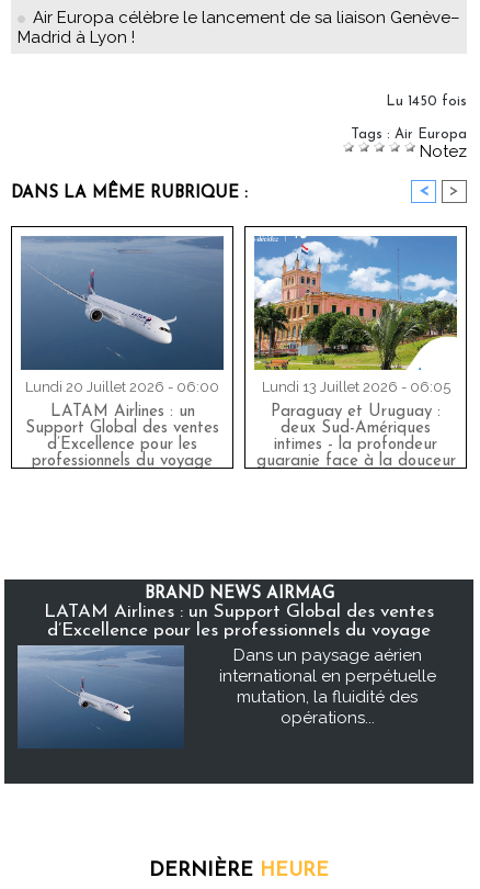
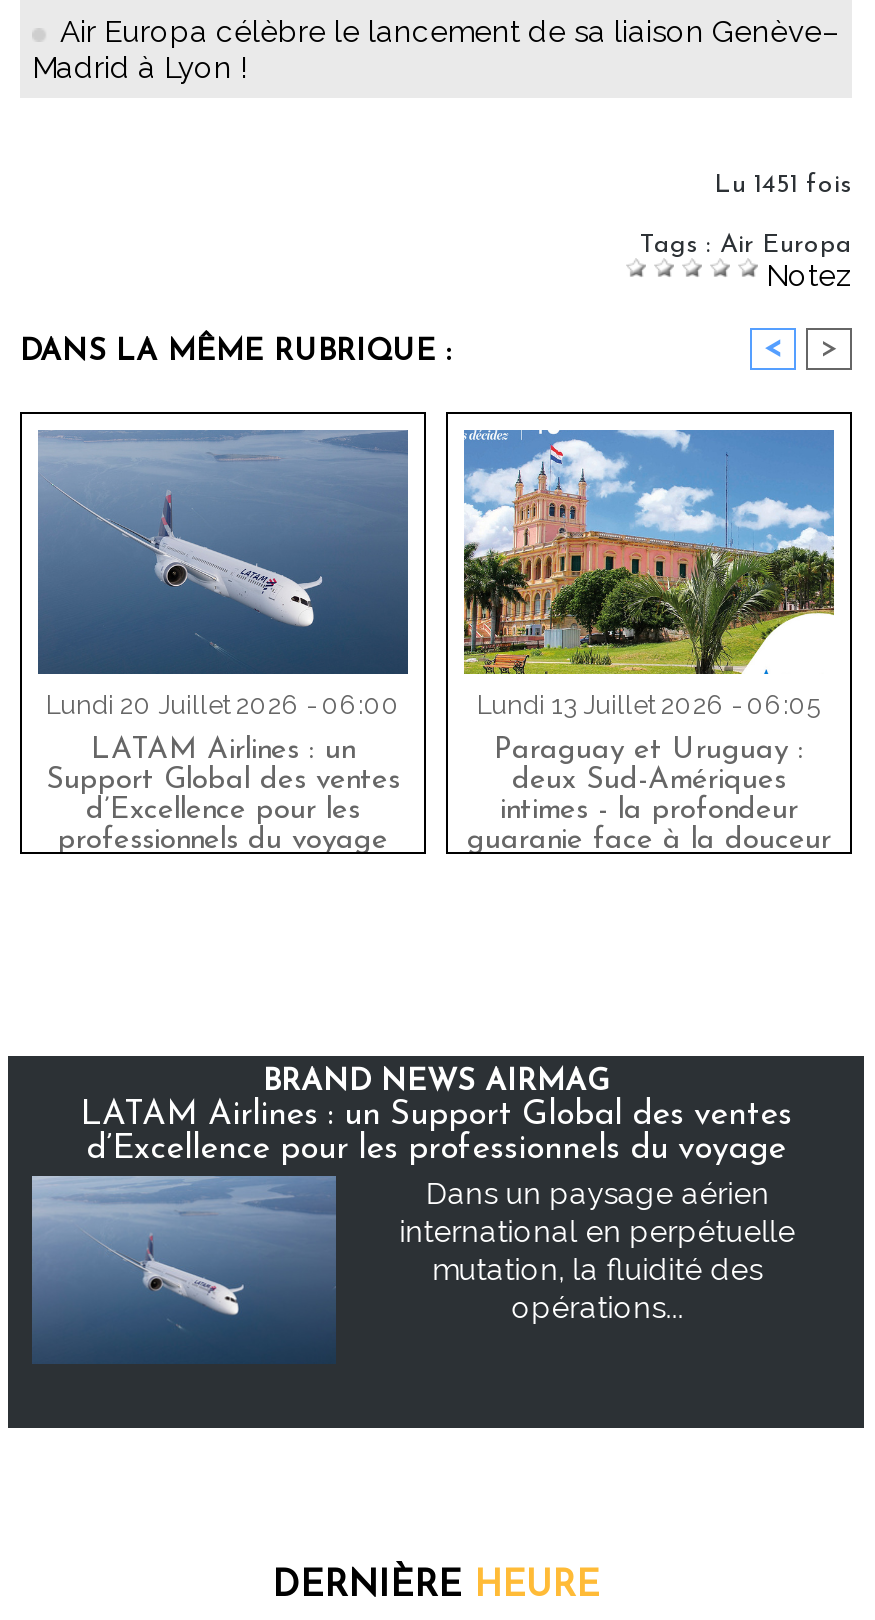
[386,95,467,109] Lu 1450 fois -> [714,173,852,199] Lu 1451 fois

